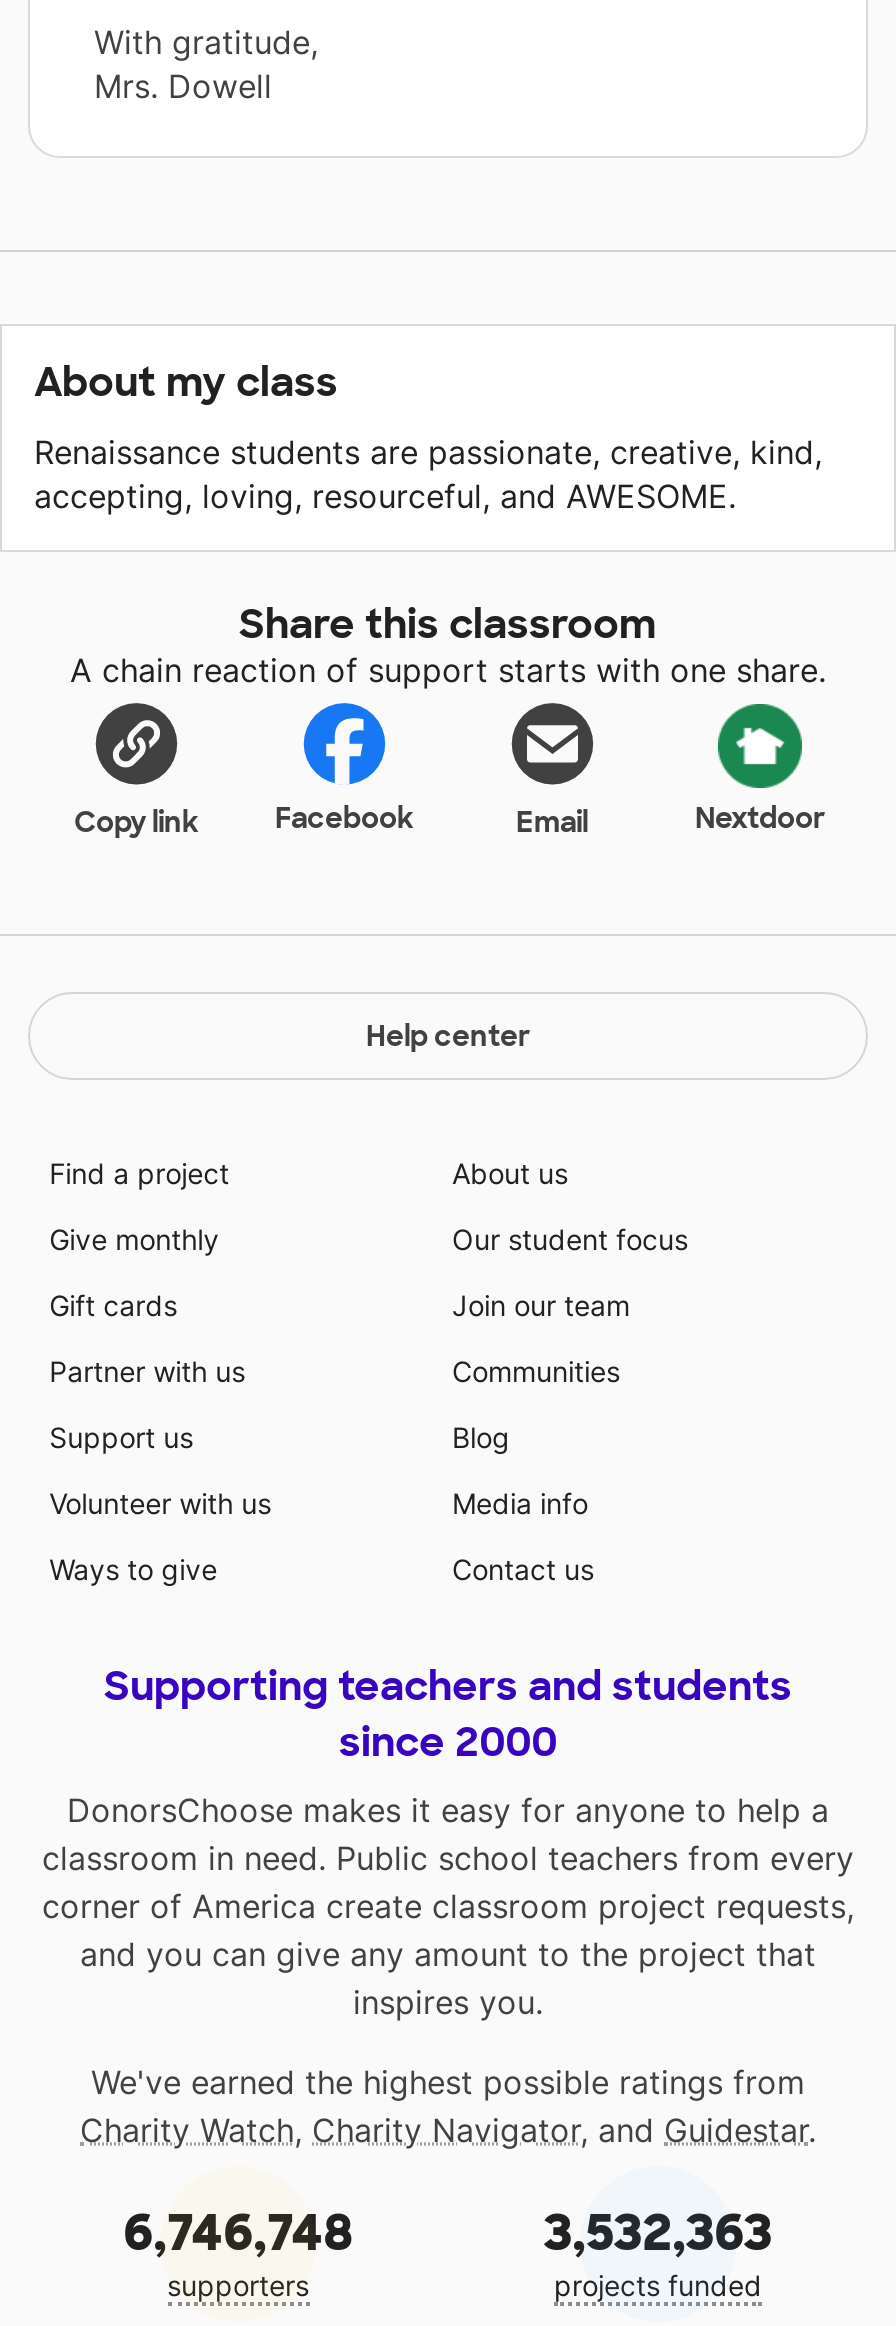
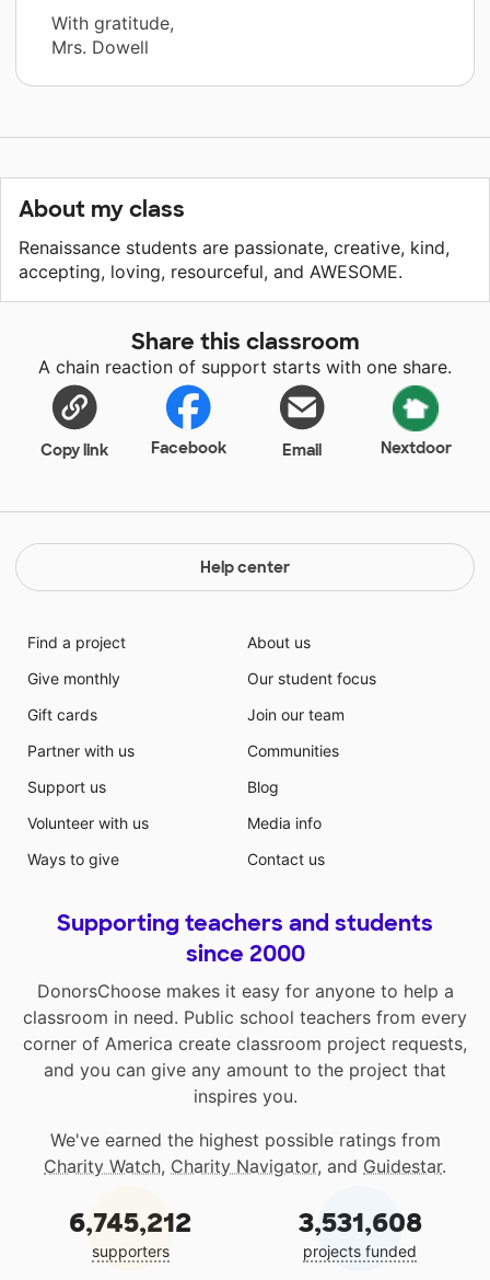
[123,2201,353,2263] 6,746,748 -> [69,1205,191,1239] 6,745,212
[544,2201,772,2263] 3,532,363 -> [298,1205,422,1239] 3,531,608

